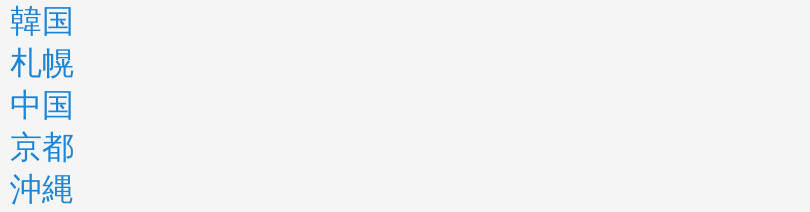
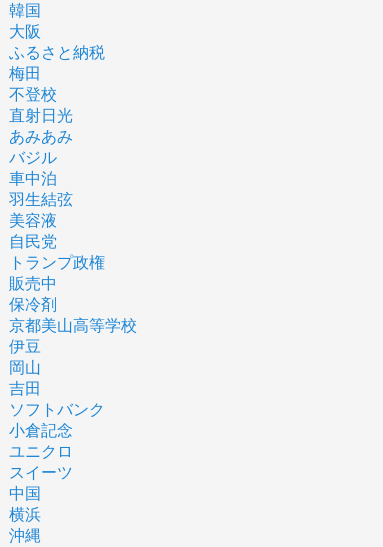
[10,47,74,81] 札幌 -> [9,23,137,481] 大阪 | ふるさと納税 | 梅田 | 不登校 | 直射日光 | あみあみ | バジル | 車中泊 | 羽生結弦 | 美容液 | 自民党 | トランプ政権 | 販売中 | 保冷剤 | 京都美山高等学校 | 伊豆 | 岡山 | 吉田 | ソフトバンク | 小倉記念 | ユニクロ | スイーツ
[10,131,74,165] 京都 -> [9,506,41,523] 横浜

